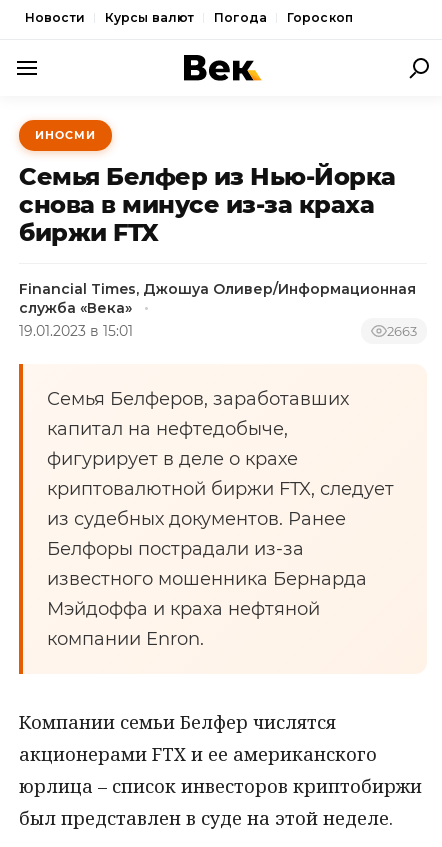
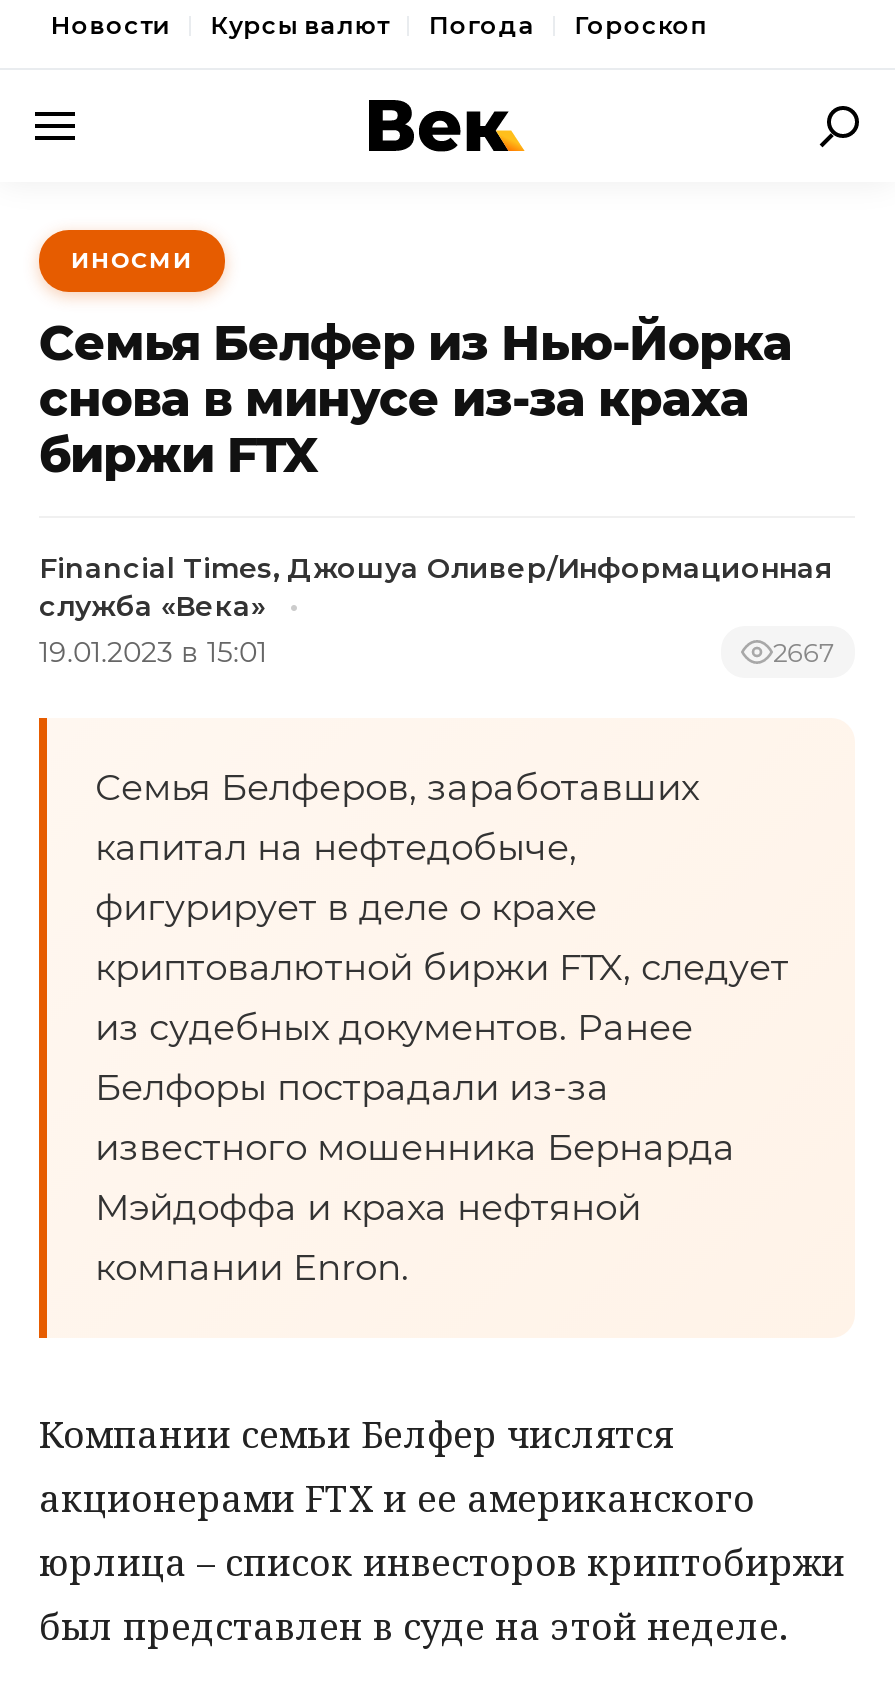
[387,323,417,339] 2663 -> [773,636,835,668] 2667

